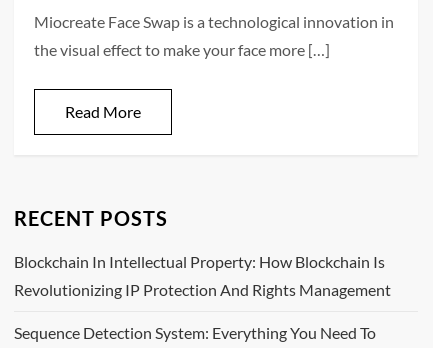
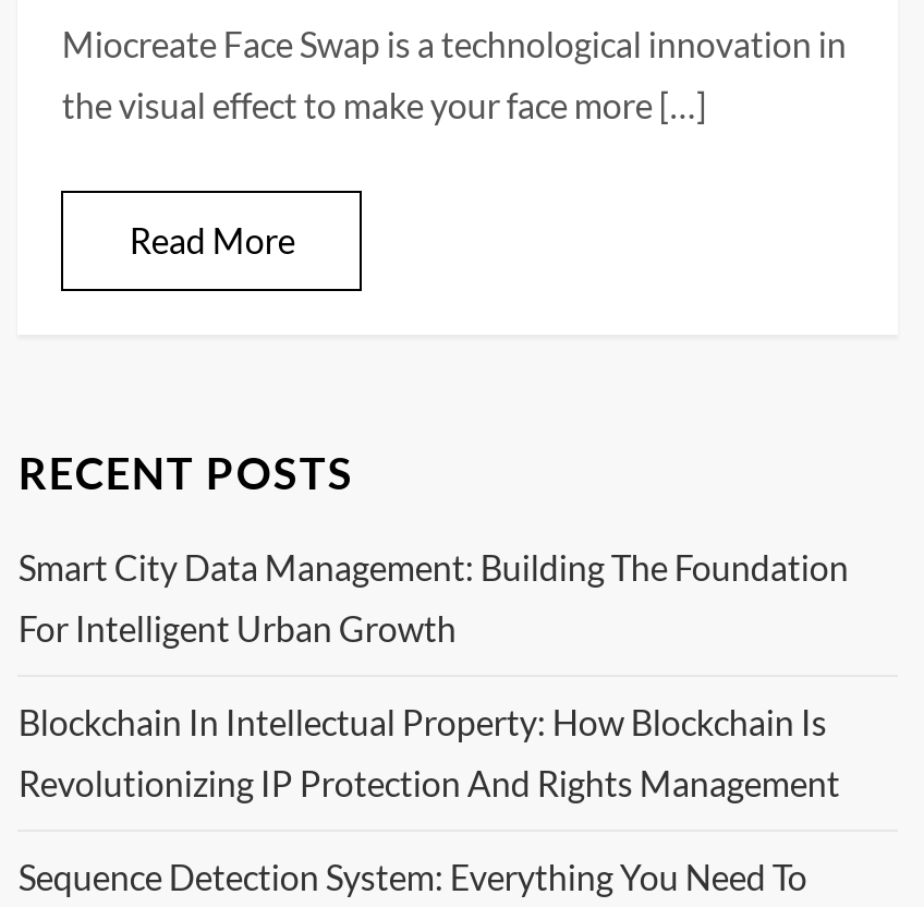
none -> [18,545,849,647] Smart City Data Management: Building The Foundation | For Intelligent Urban Growth

